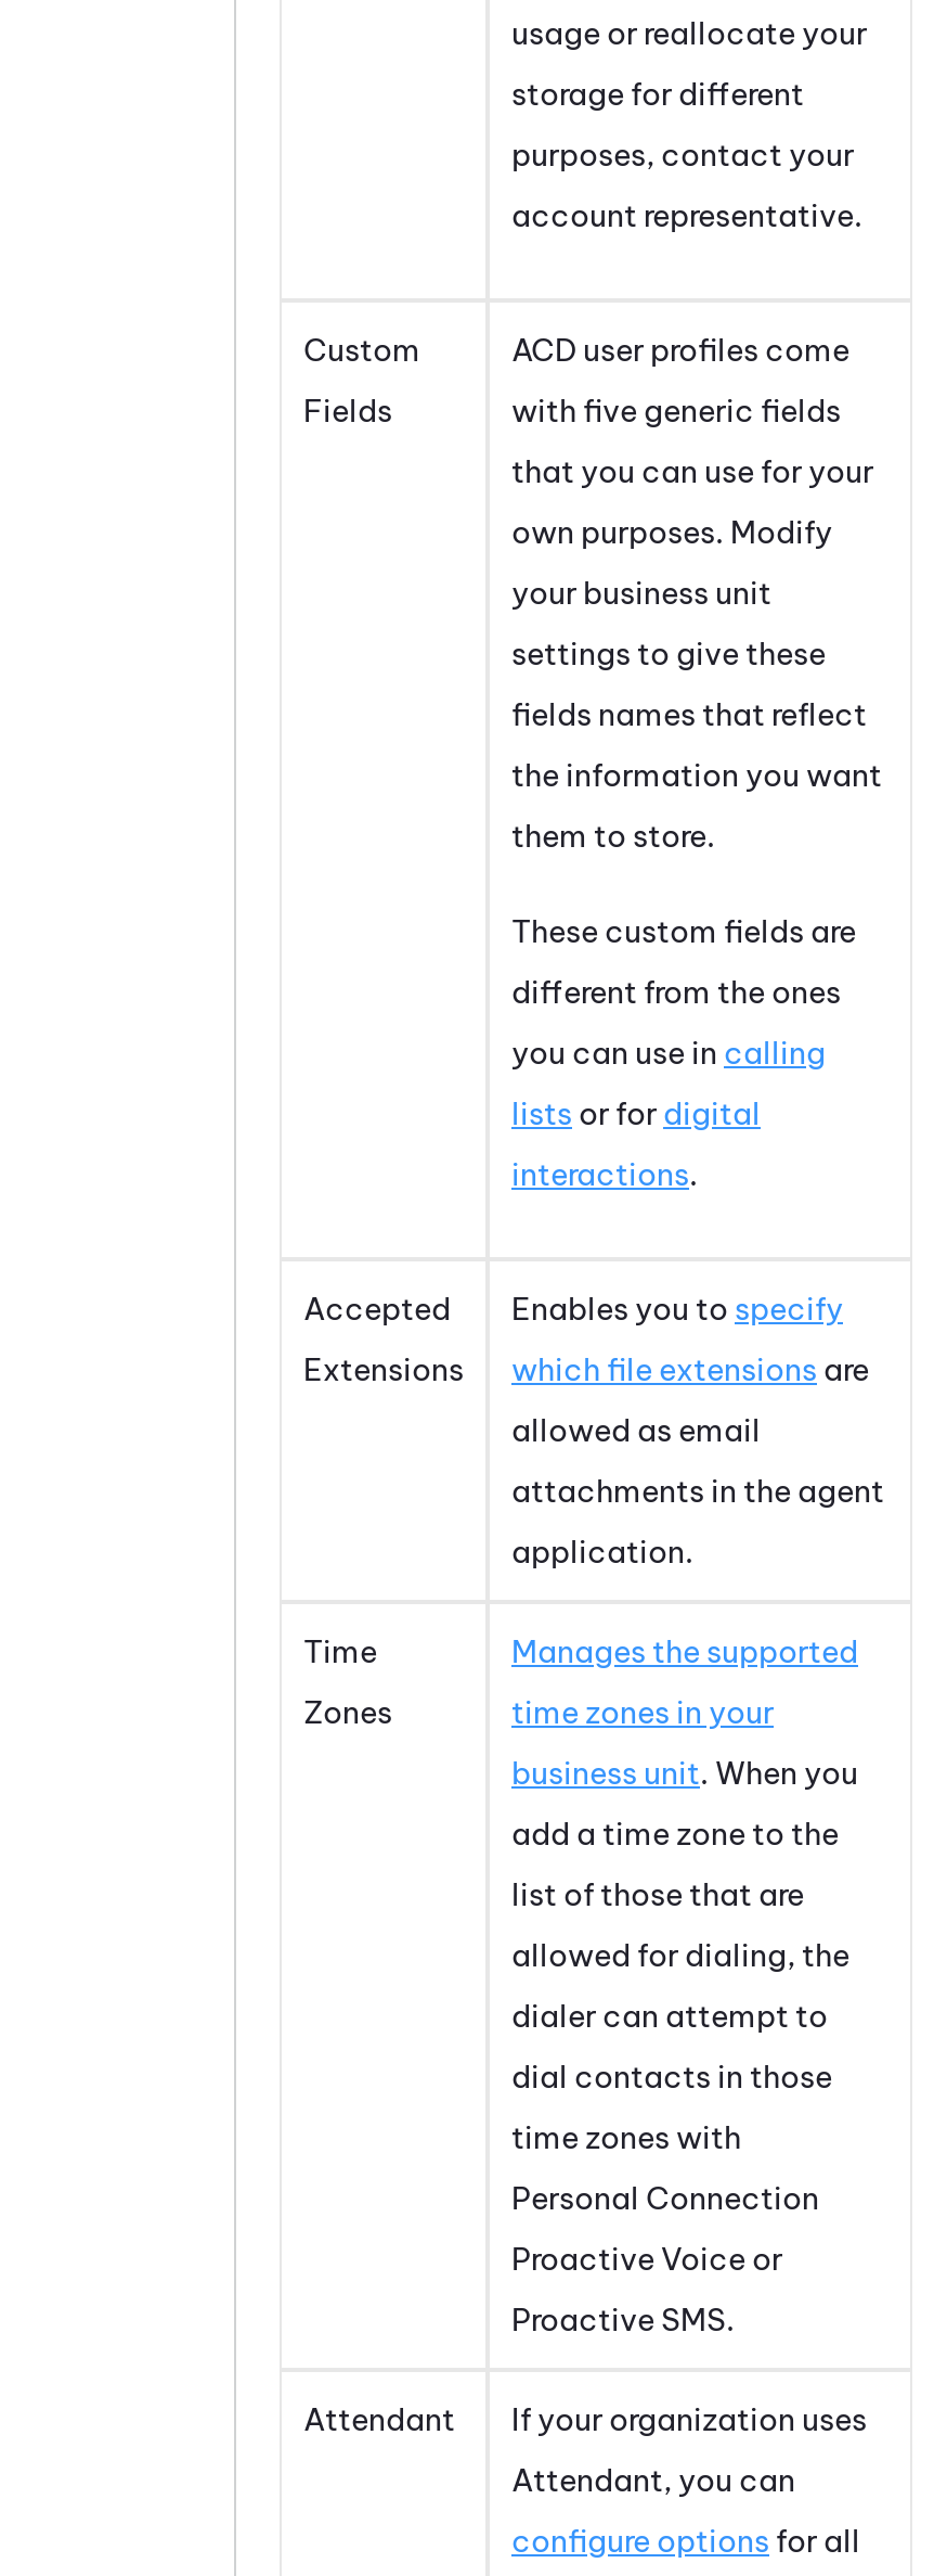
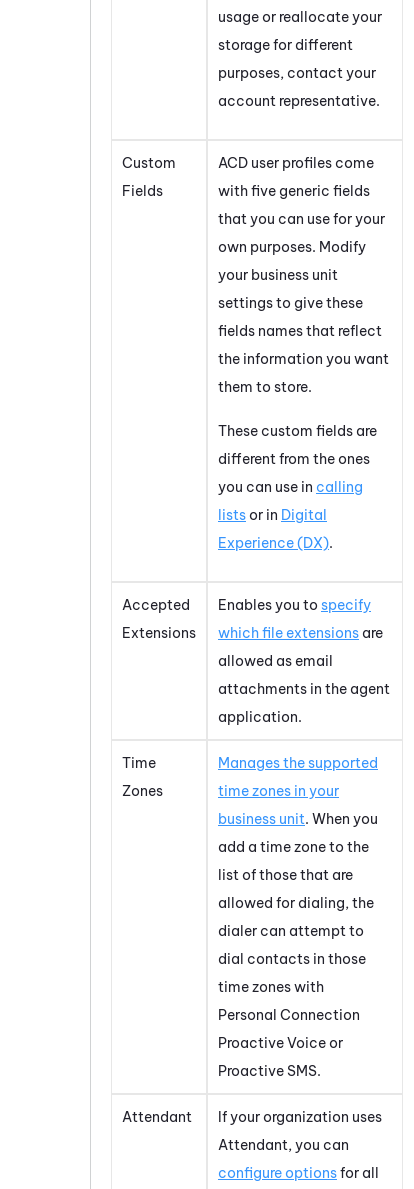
[511,1093,761,1132] lists or for digital -> [218,505,327,523] lists or in Digital
[511,1154,698,1193] interactions. -> [218,533,333,551] Experience (DX).

